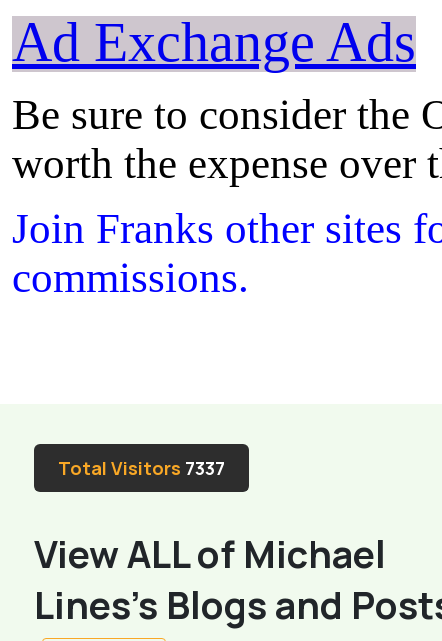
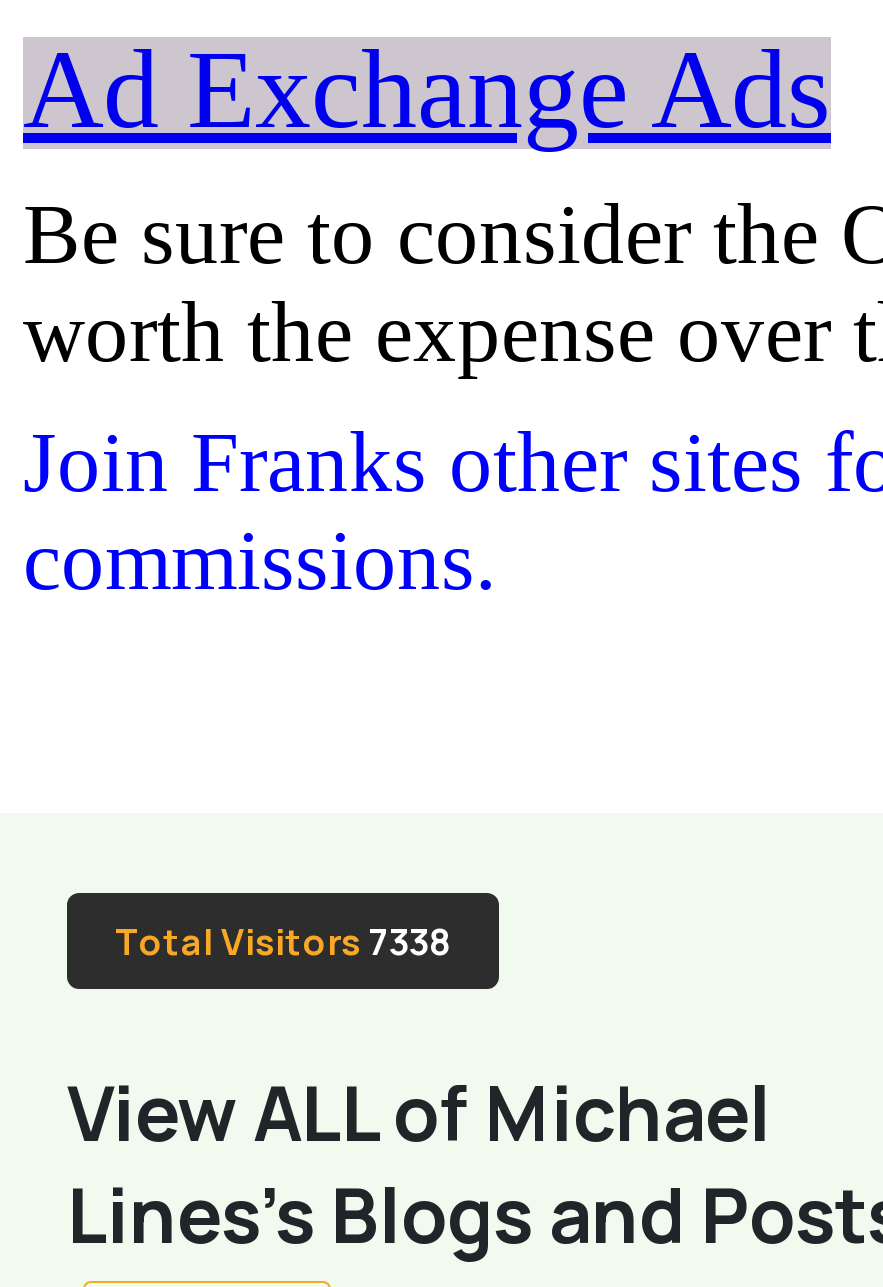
[58,456,225,480] Total Visitors 7337 -> [115,917,451,965] Total Visitors 7338

